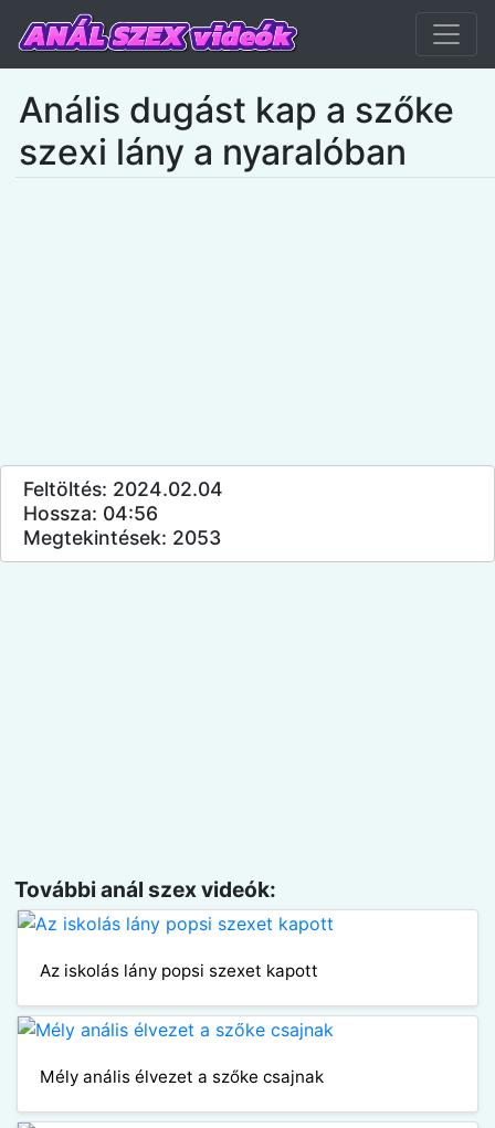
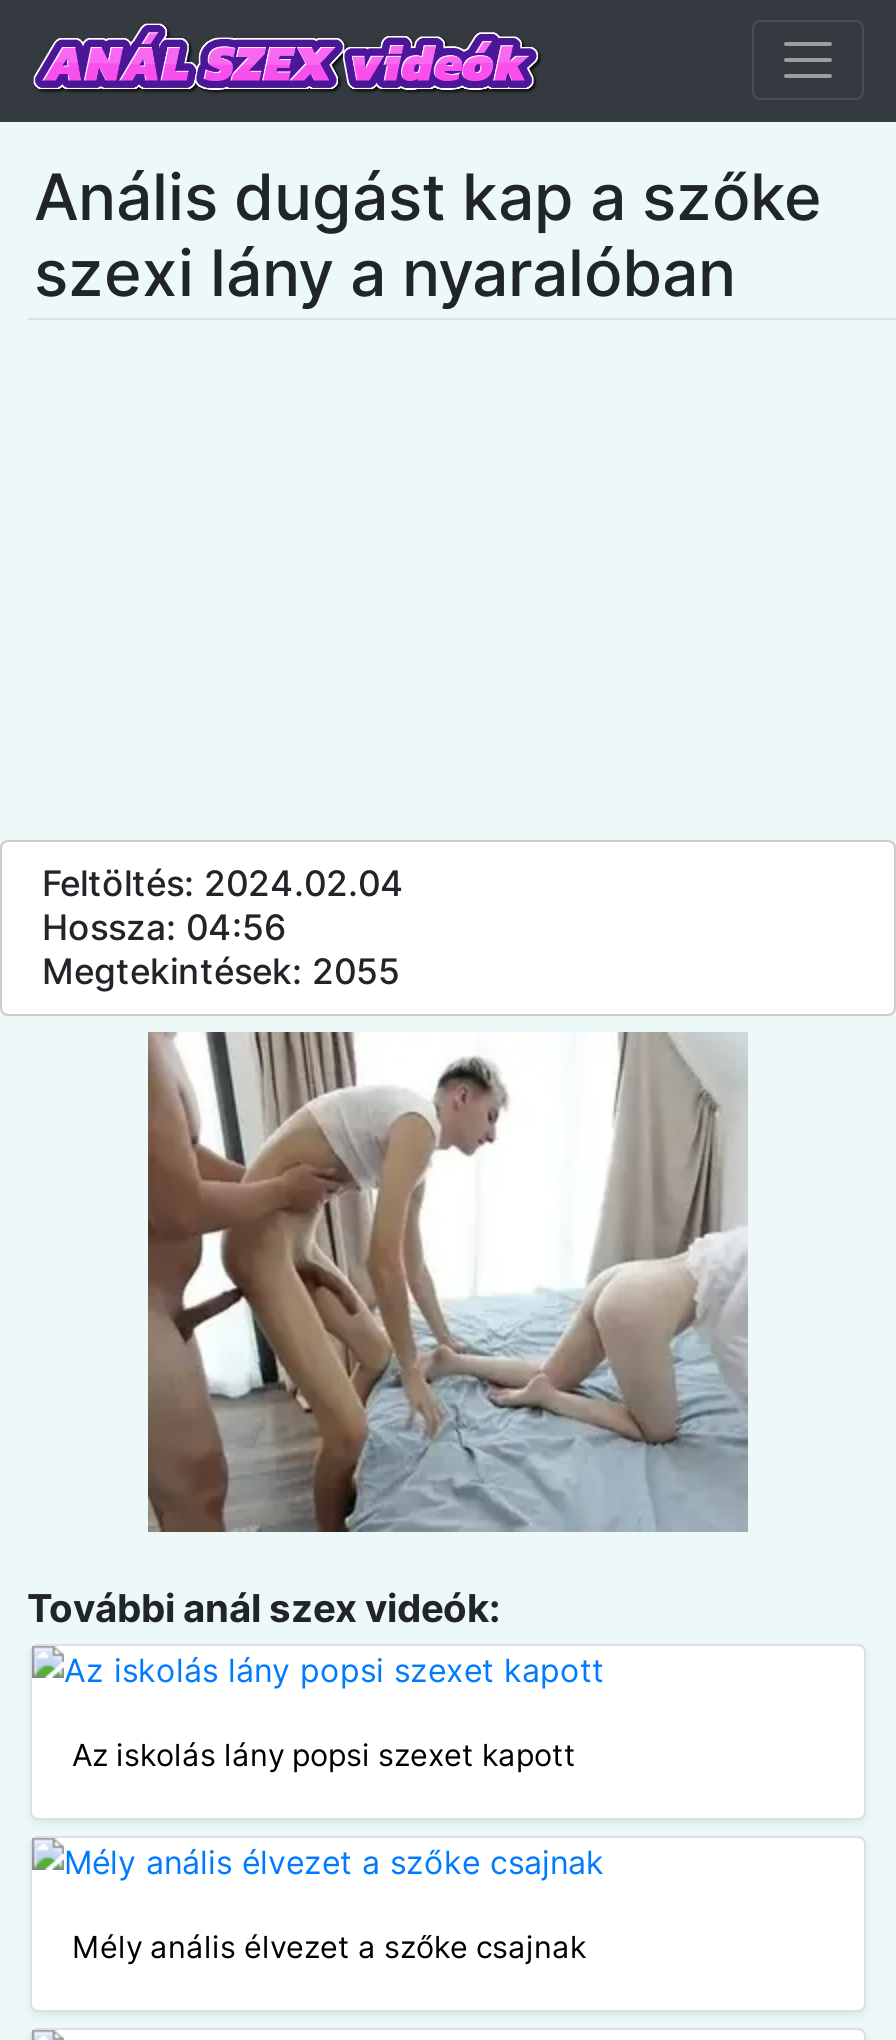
[23,526,221,549] Megtekintések: 2053 -> [42,950,400,992] Megtekintések: 2055
none -> [146,1030,750,1534] [image]

